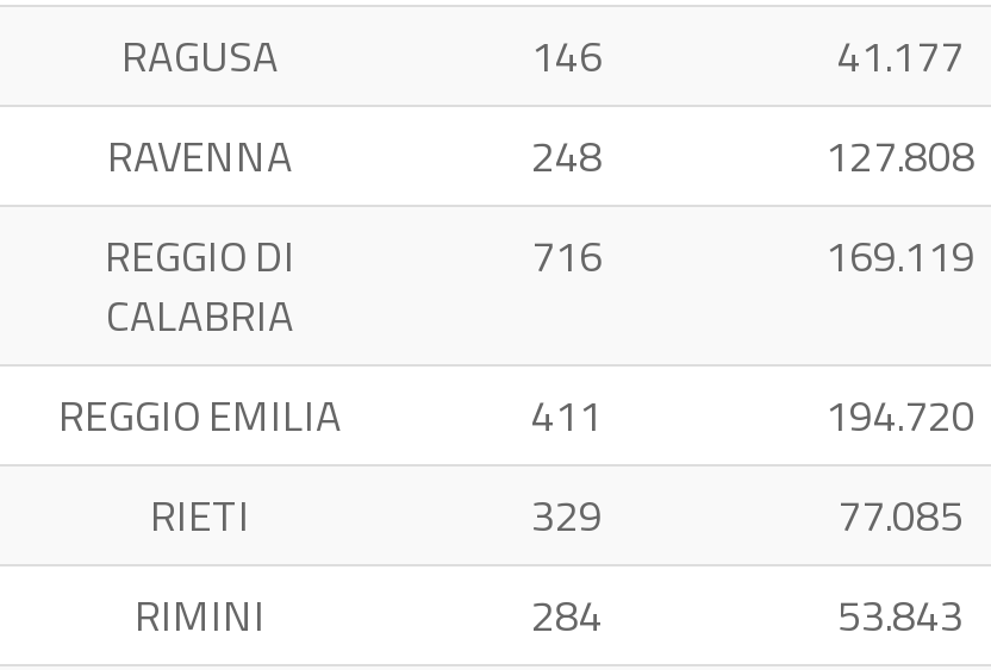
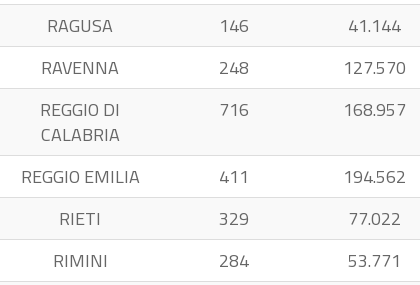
[837,24,964,88] 41.177 -> [347,12,400,39] 41.144
[825,124,976,188] 127.808 -> [342,54,405,81] 127.570
[825,224,976,288] 169.119 -> [342,96,405,123] 168.957
[825,383,976,447] 194.720 -> [342,163,405,190] 194.562
[837,483,964,547] 77.085 -> [347,205,400,232] 77.022
[837,583,964,647] 53.843 -> [347,247,400,274] 53.771

